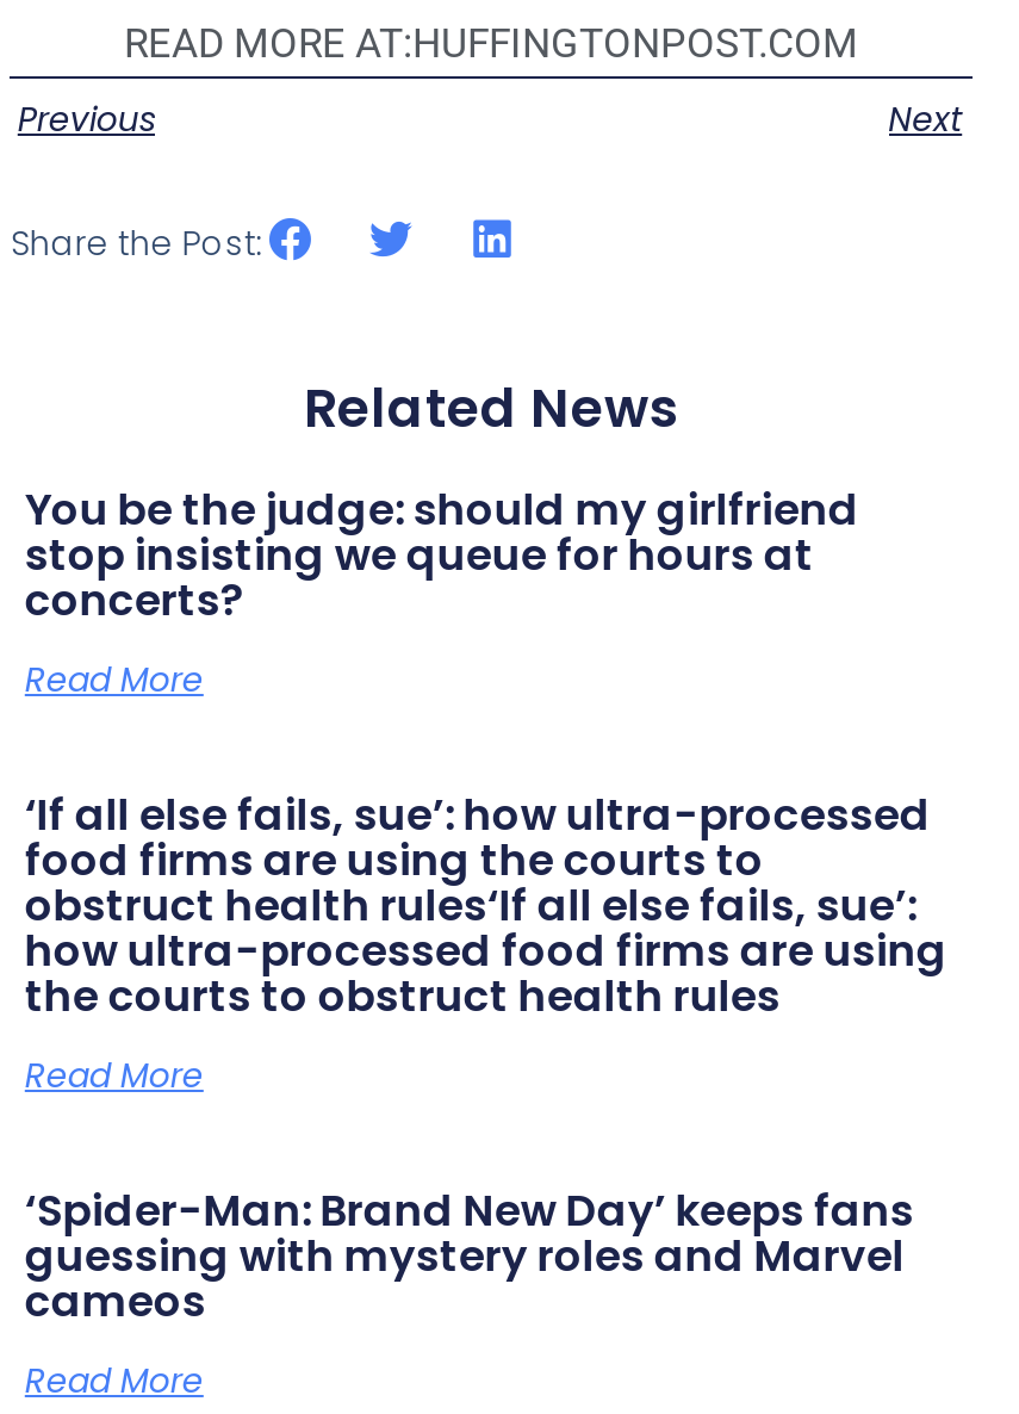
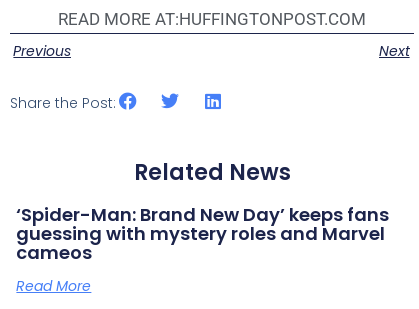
[25,478,947,1098] You be the judge: should my girlfriend | stop insisting we queue for hours at | concerts? | Read More | ‘If all else fails, sue’: how ultra-processed | food firms are using the courts to | obstruct health rules‘If all else fails, sue’: | how ultra-processed food firms are using | the courts to obstruct health rules | Read More -> none

